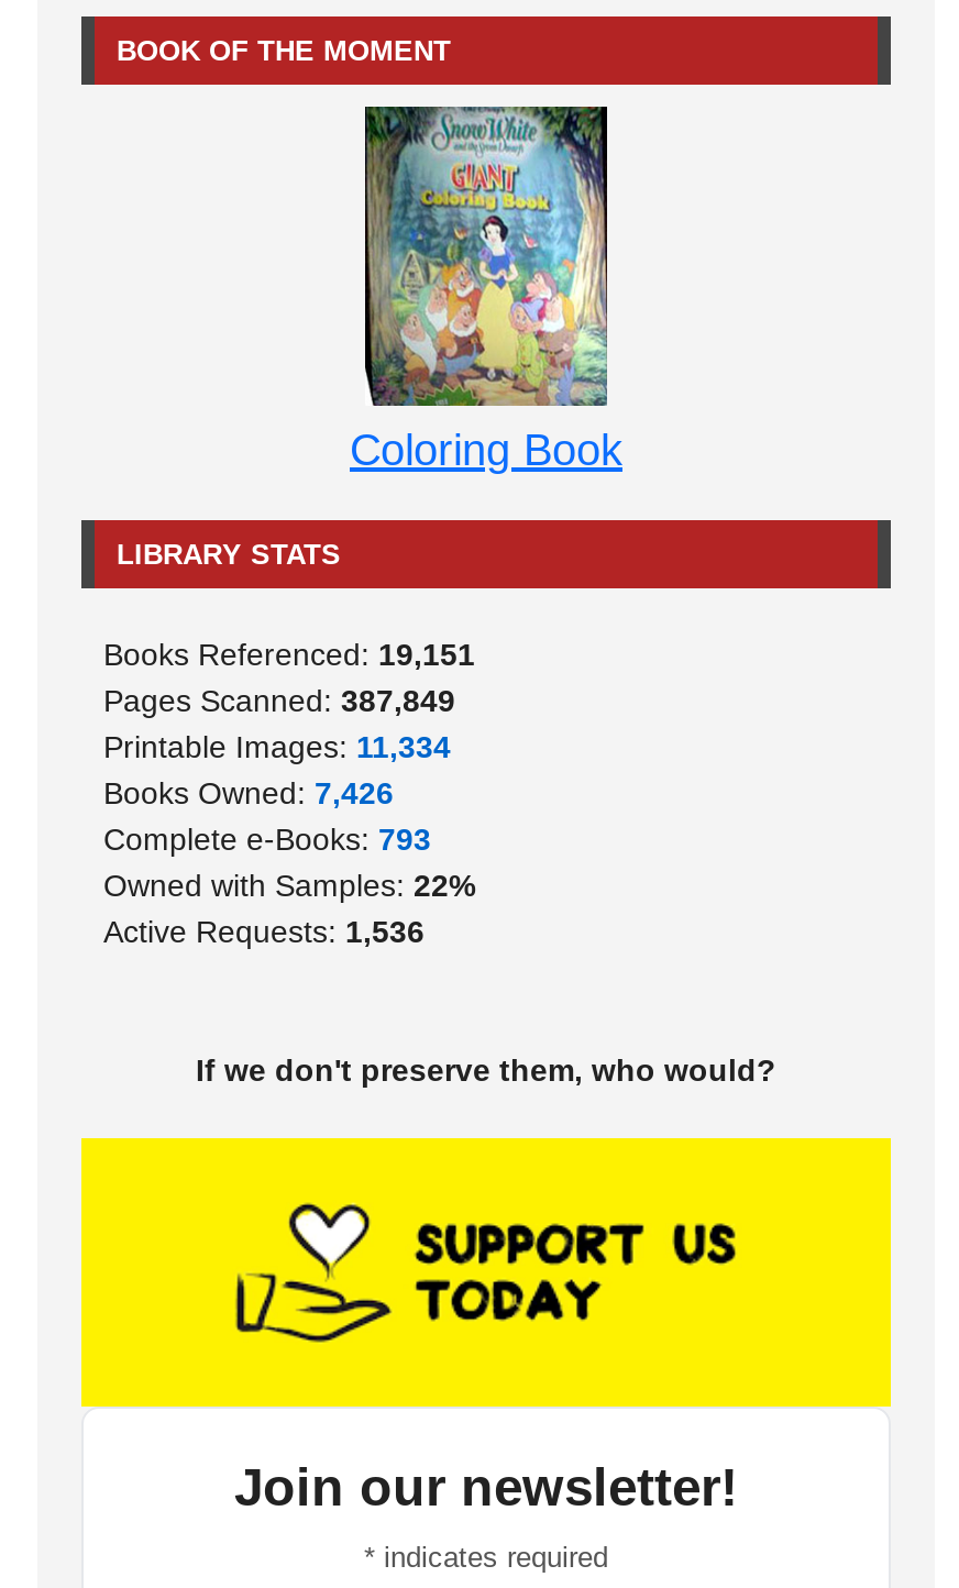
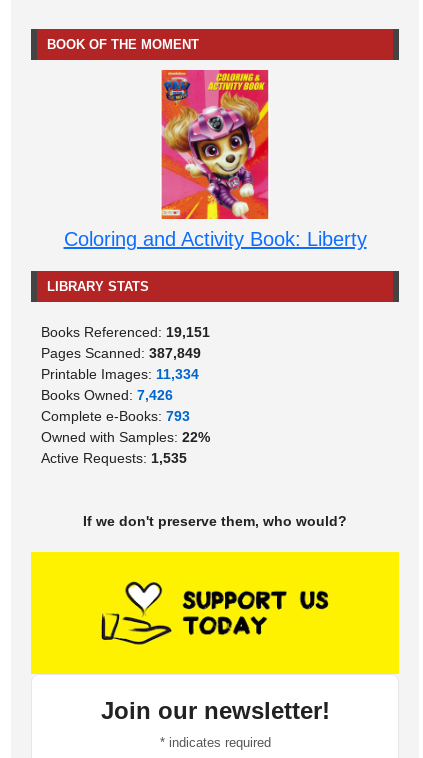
[350,104,622,474] [image] | Coloring Book -> [63,69,366,250] [image] | Coloring and Activity Book: Liberty
[103,914,425,949] Active Requests: 1,536 -> [41,450,187,466] Active Requests: 1,535

